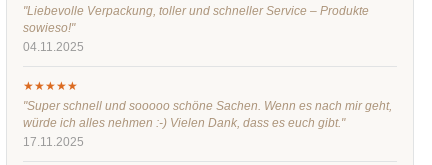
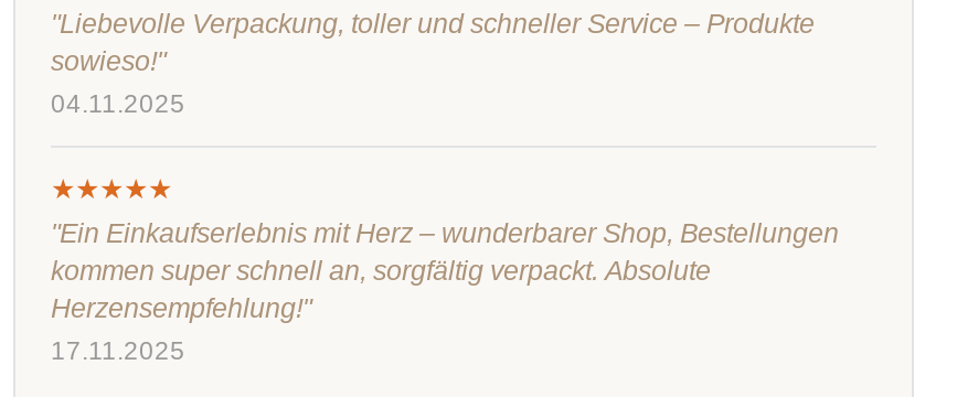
[23,99,392,130] "Super schnell und sooooo schöne Sachen. Wenn es nach mir geht, | würde ich alles nehmen :-) Vielen Dank, dass es euch gibt." -> [51,218,839,324] "Ein Einkaufserlebnis mit Herz – wunderbarer Shop, Bestellungen | kommen super schnell an, sorgfältig verpackt. Absolute | Herzensempfehlung!"

